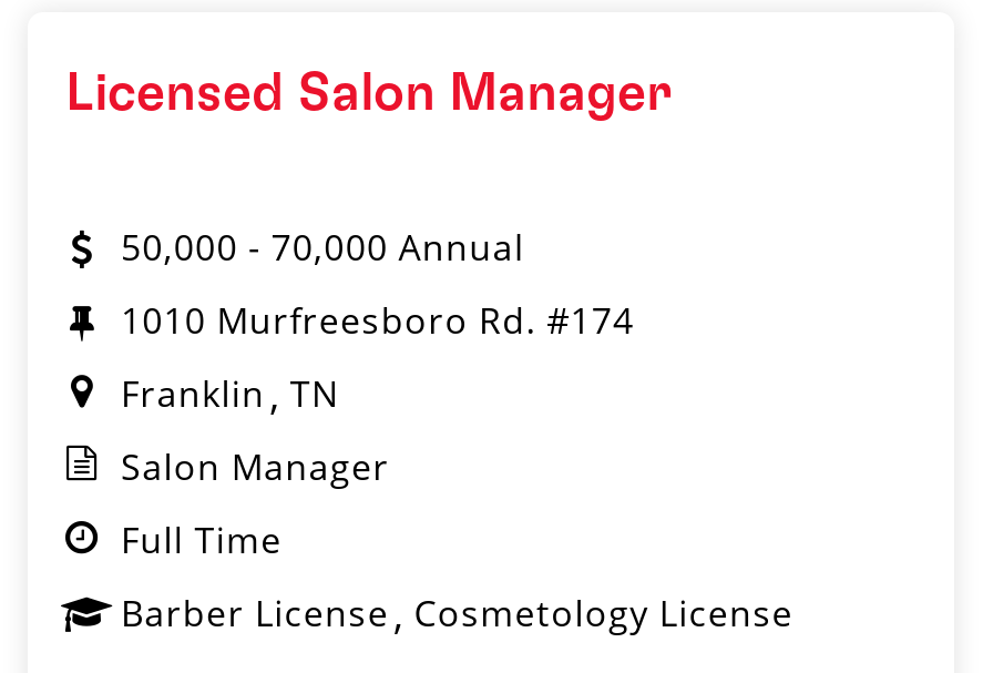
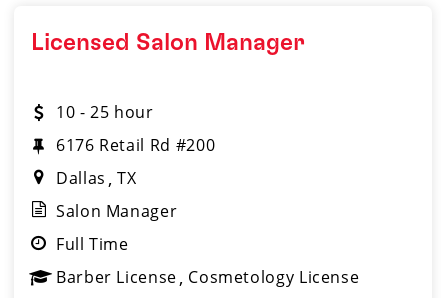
[121,223,524,272] 50,000 - 70,000 Annual -> [56,101,154,123] 10 - 25 hour
[121,296,634,345] 1010 Murfreesboro Rd. #174 -> [56,134,215,156] 6176 Retail Rd #200
[121,369,340,418] Franklin TN -> [56,167,136,189] Dallas TX

